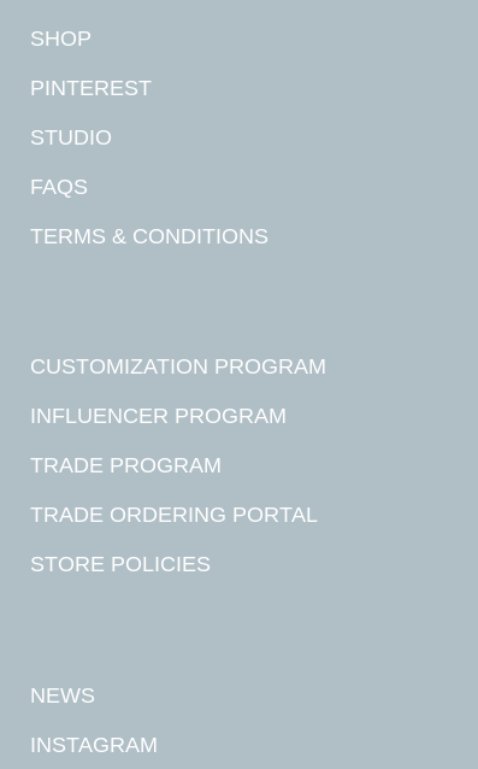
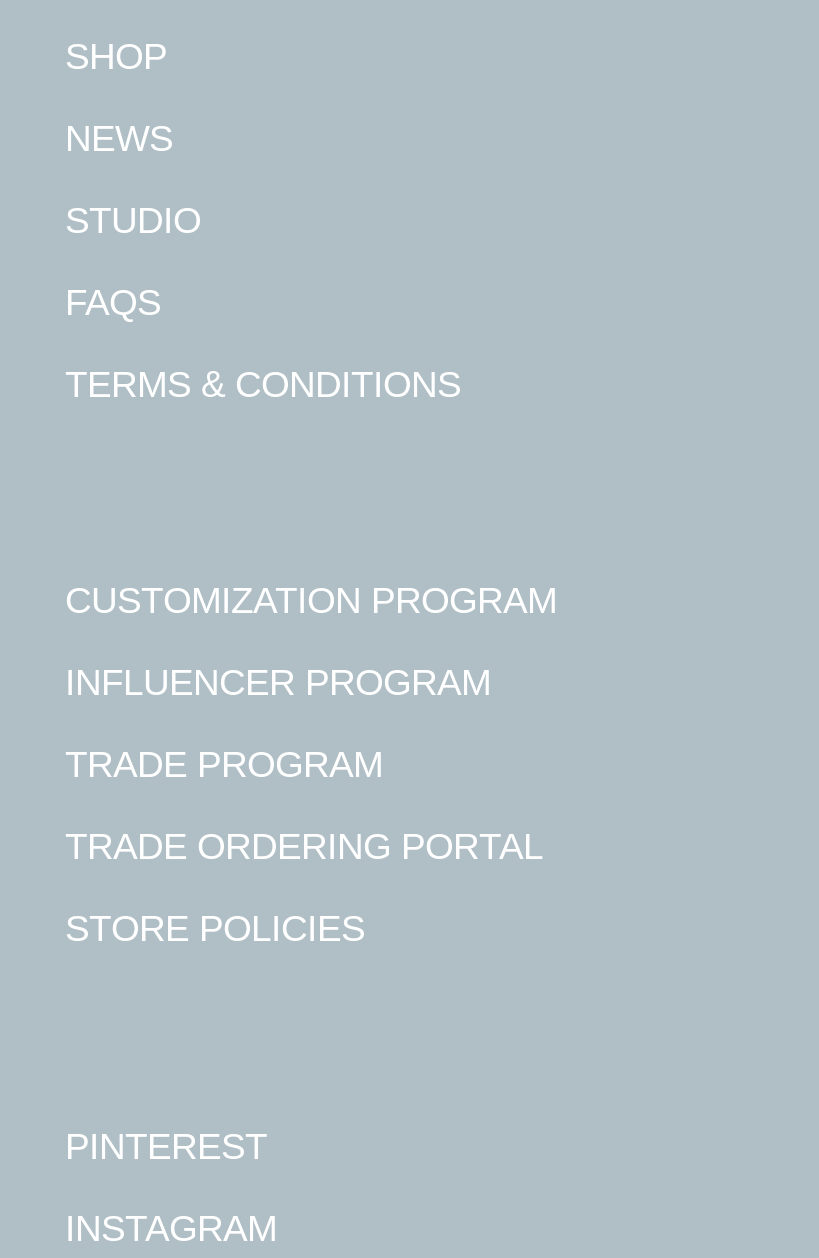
moved [30,74,152,100] -> [65,1125,267,1167]: PINTEREST
moved [30,682,95,707] -> [65,117,173,159]: NEWS

